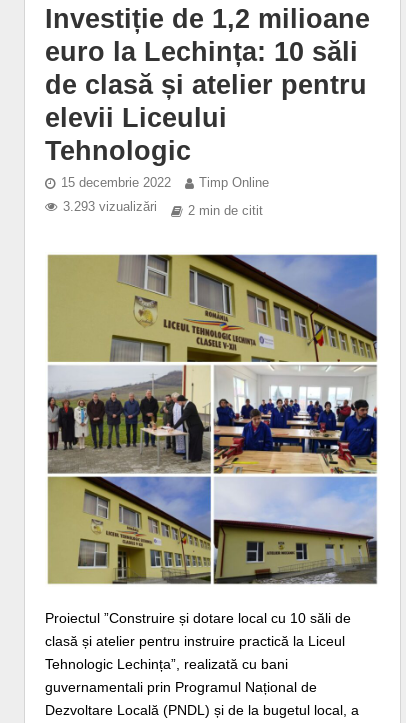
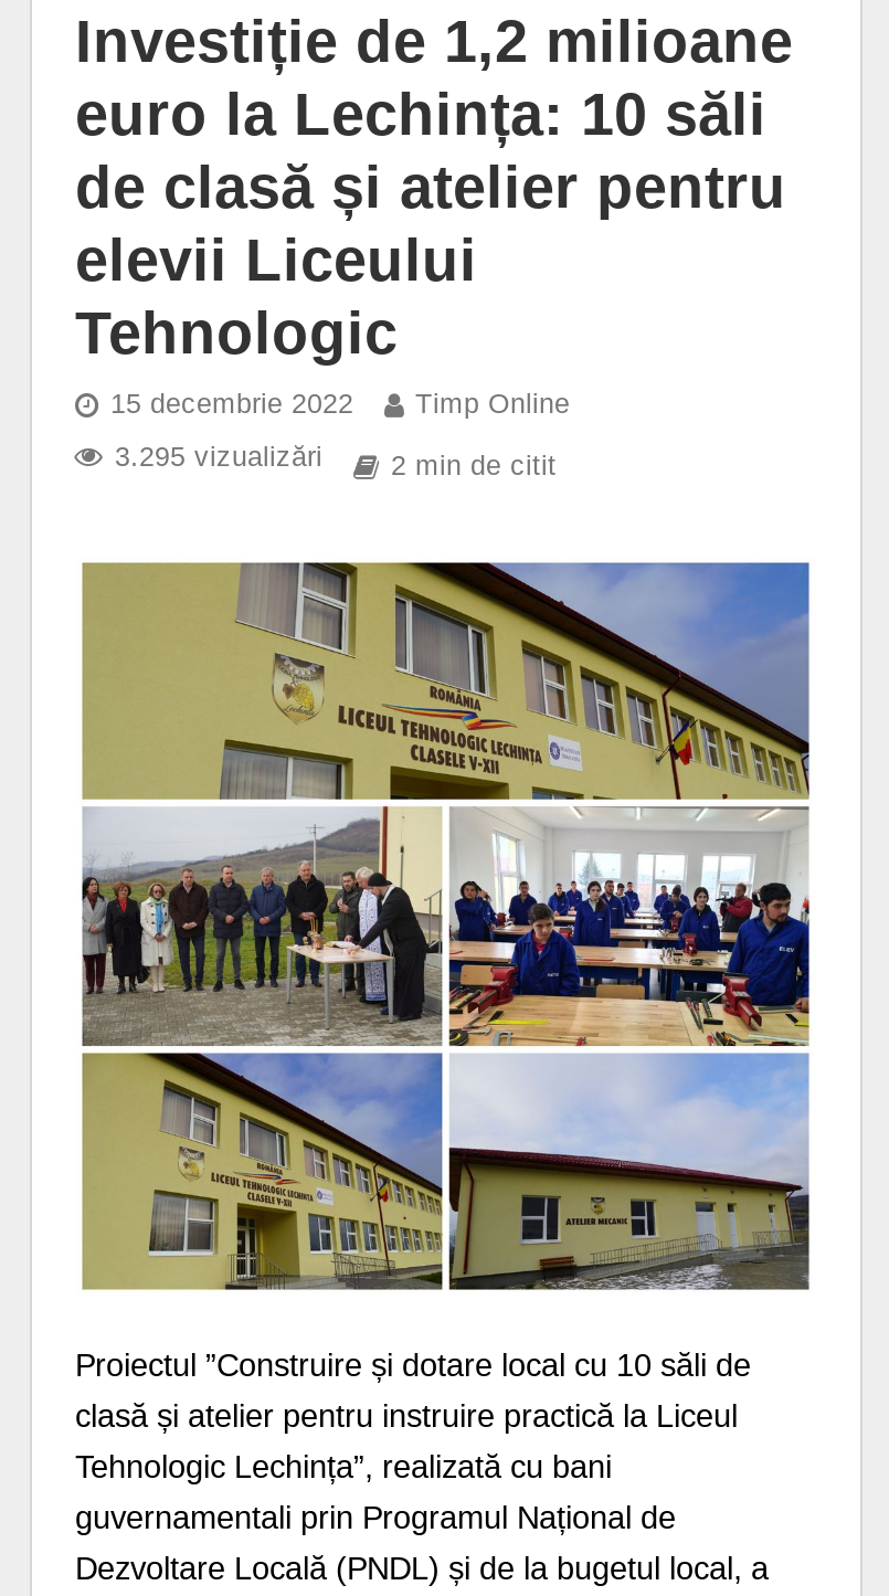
[62,200,156,214] 3.293 vizualizări -> [115,442,322,473] 3.295 vizualizări

